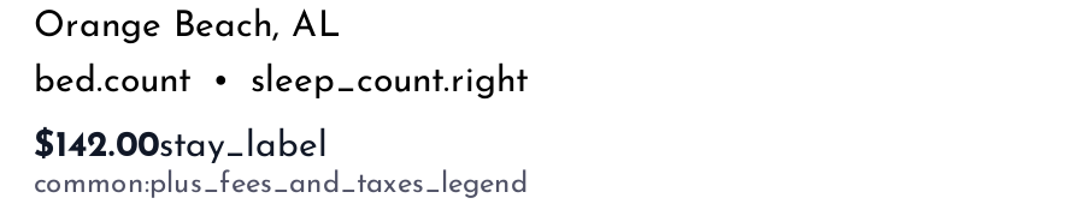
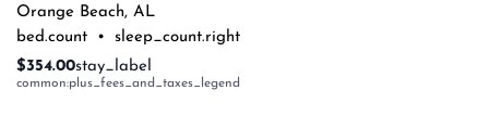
[34,130,328,166] $142.00stay_label -> [16,59,152,75] $354.00stay_label

